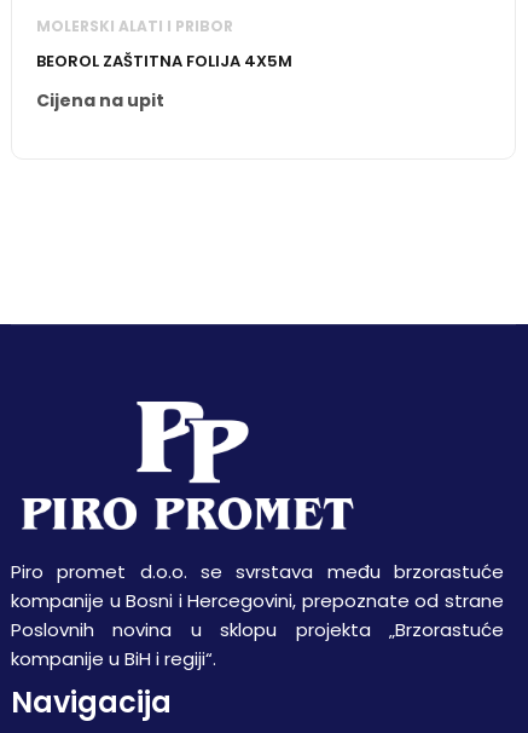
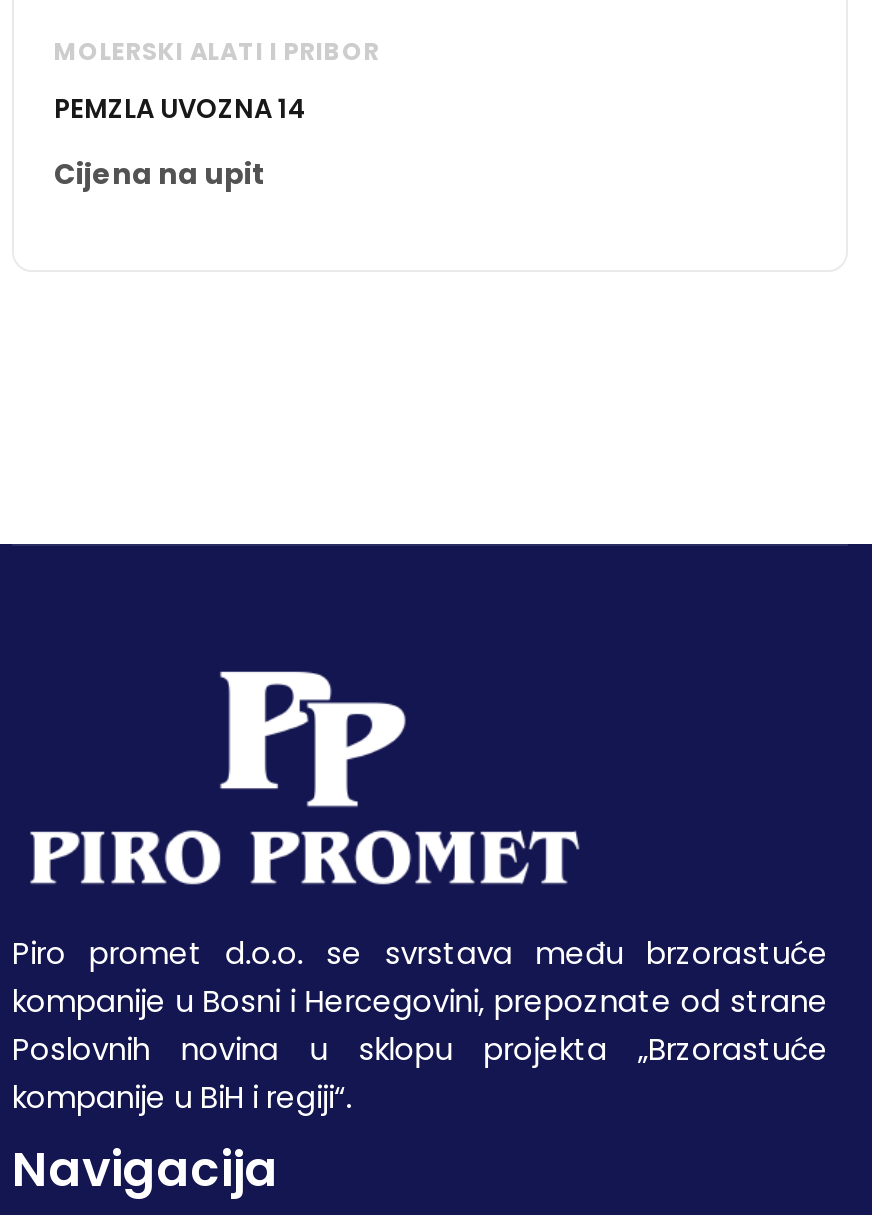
[36,50,292,73] BEOROL ZAŠTITNA FOLIJA 4X5M -> [54,90,308,128] PEMZLA UVOZNA 14

